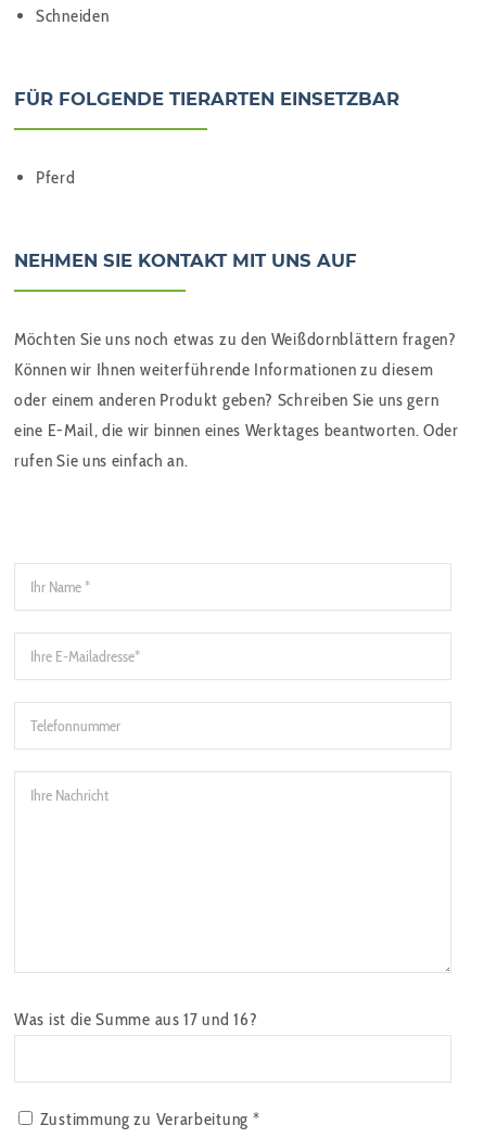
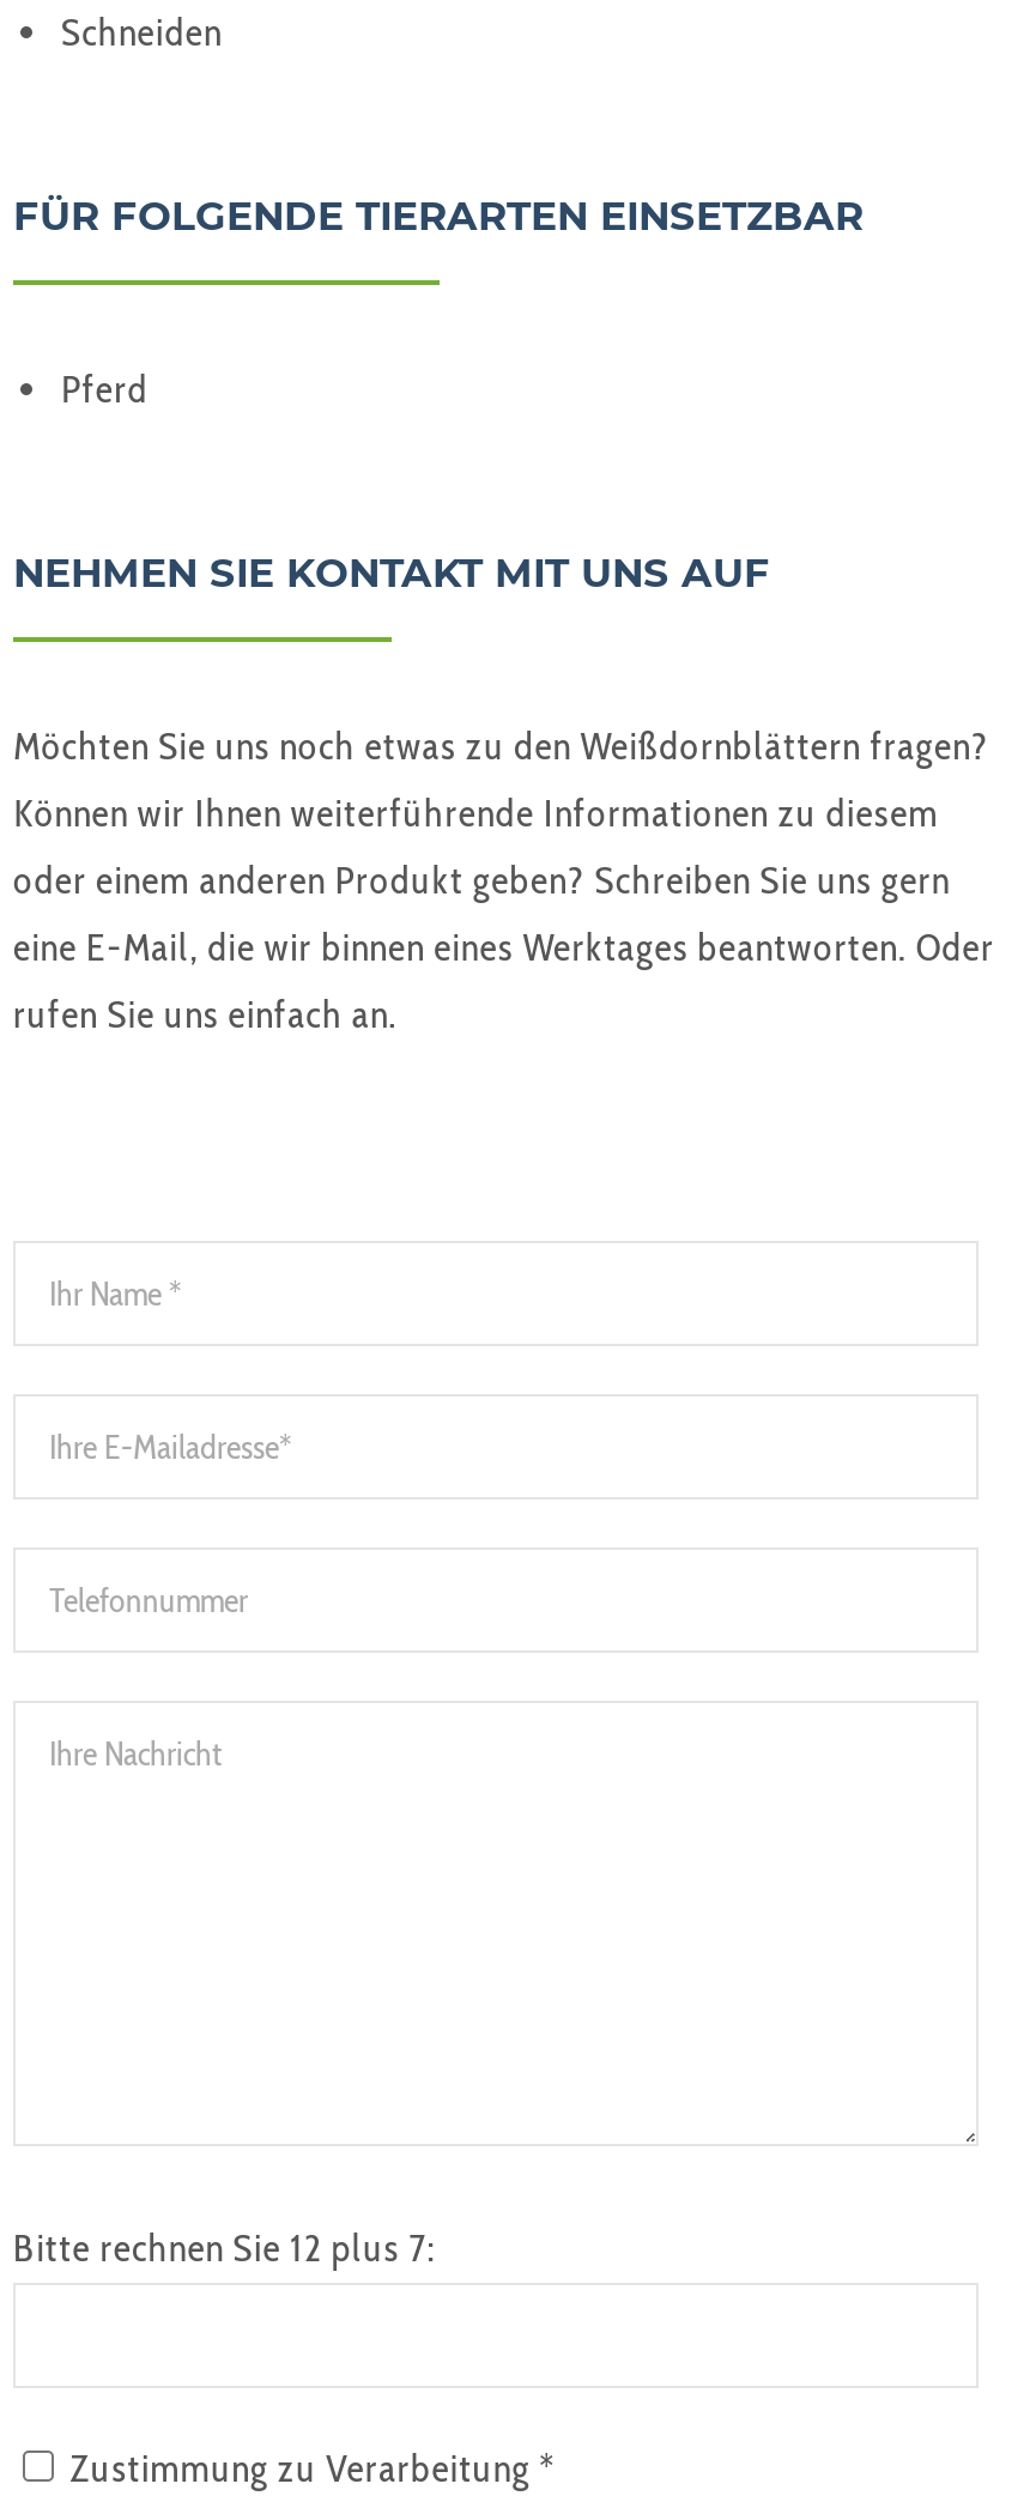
[14,1009,258,1030] Was ist die Summe aus 17 und 16? -> [13,2226,436,2271] Bitte rechnen Sie 12 plus 7:

